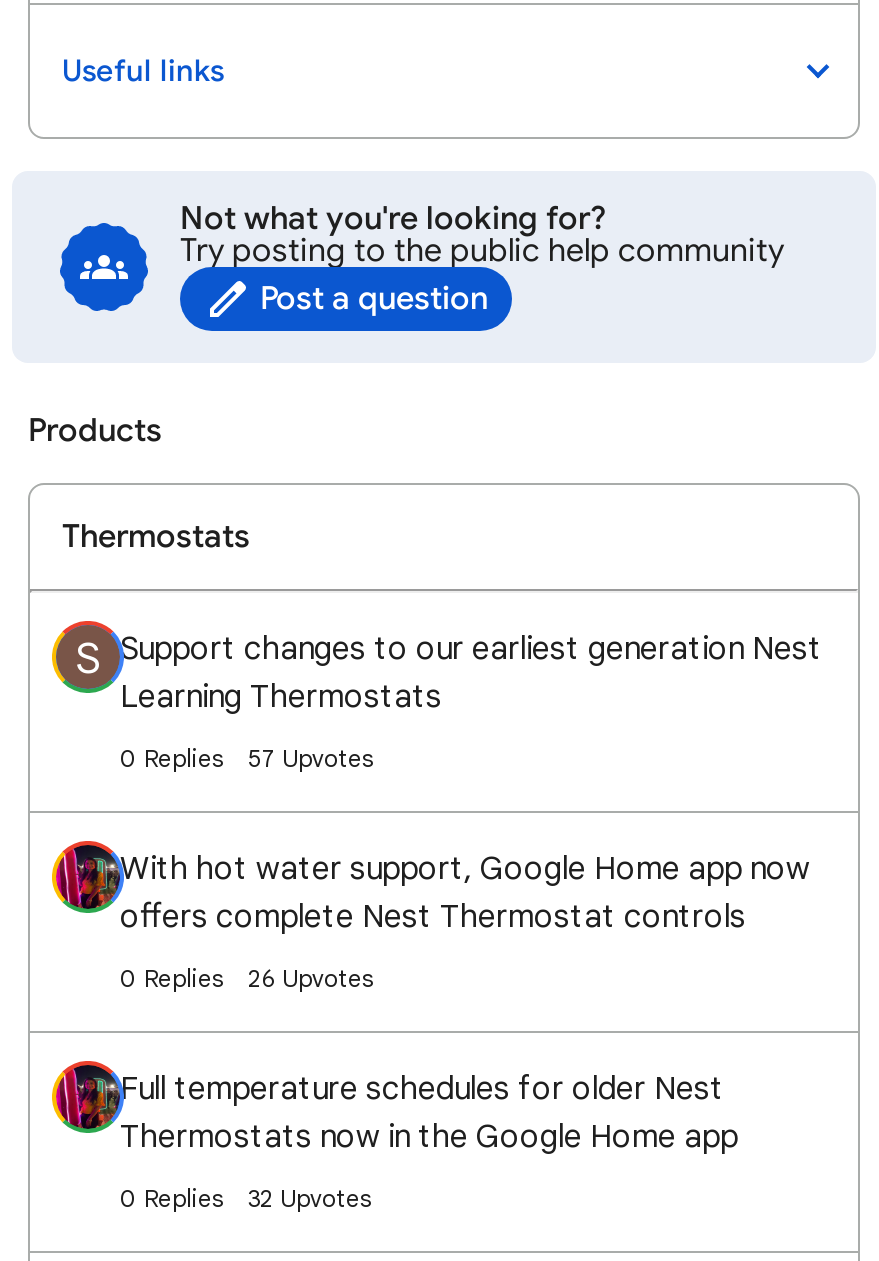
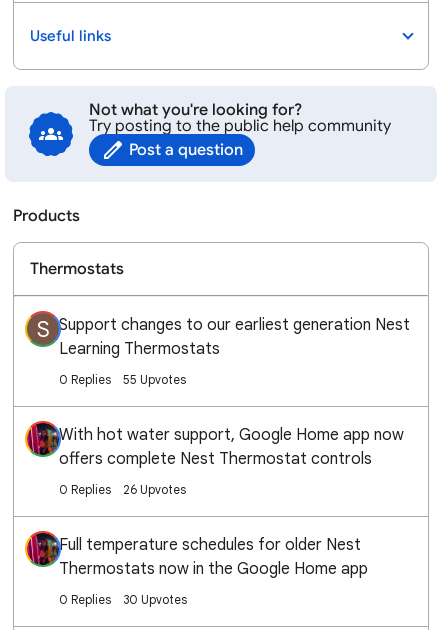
[248,743,374,773] 57 Upvotes -> [123,372,186,387] 55 Upvotes
[248,1183,372,1213] 32 Upvotes -> [123,592,187,607] 30 Upvotes

